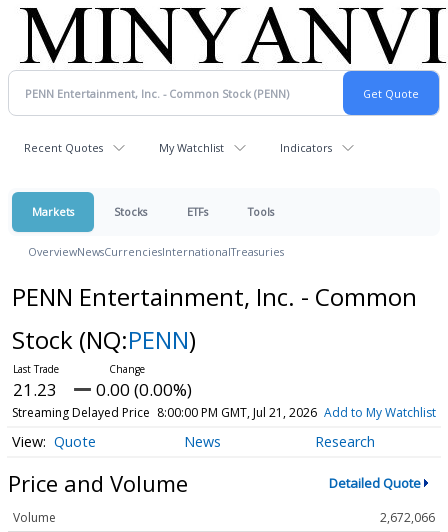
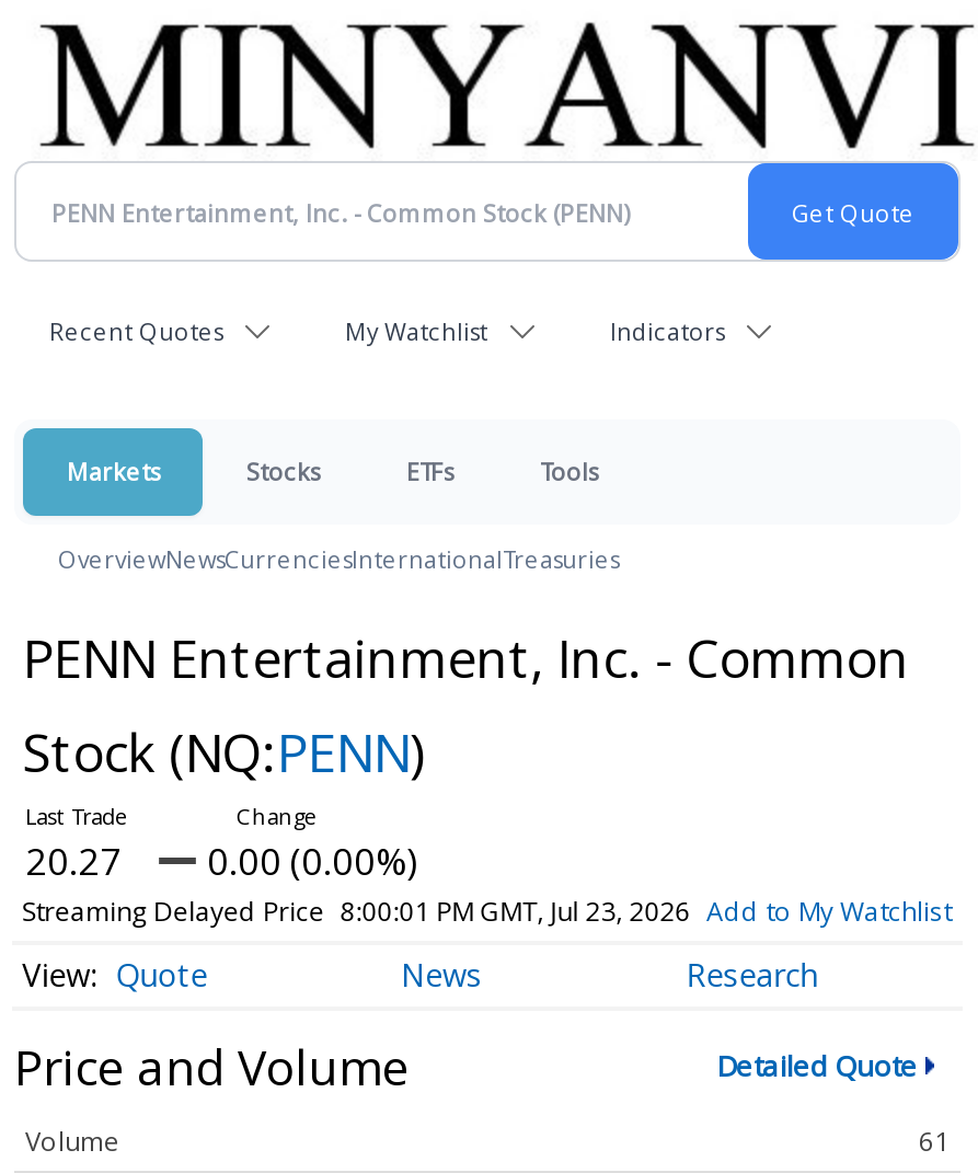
[13,378,192,401] 21.23 0.00 (0.00%) -> [25,836,417,886] 20.27 0.00 (0.00%)
[12,404,436,421] Streaming Delayed Price 8:00:00 PM GMT, Jul 21, 2026 Add to My Watchlist -> [22,893,952,930] Streaming Delayed Price 8:00:01 PM GMT, Jul 23, 2026 Add to My Watchlist
[380,509,435,526] 2,672,066 -> [919,1123,950,1161] 61

